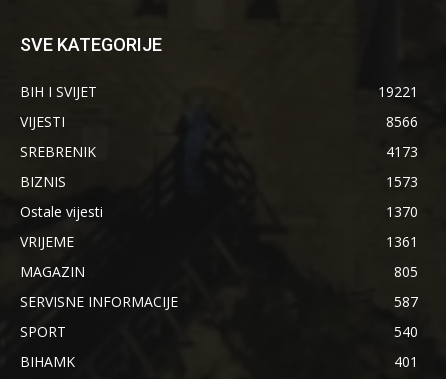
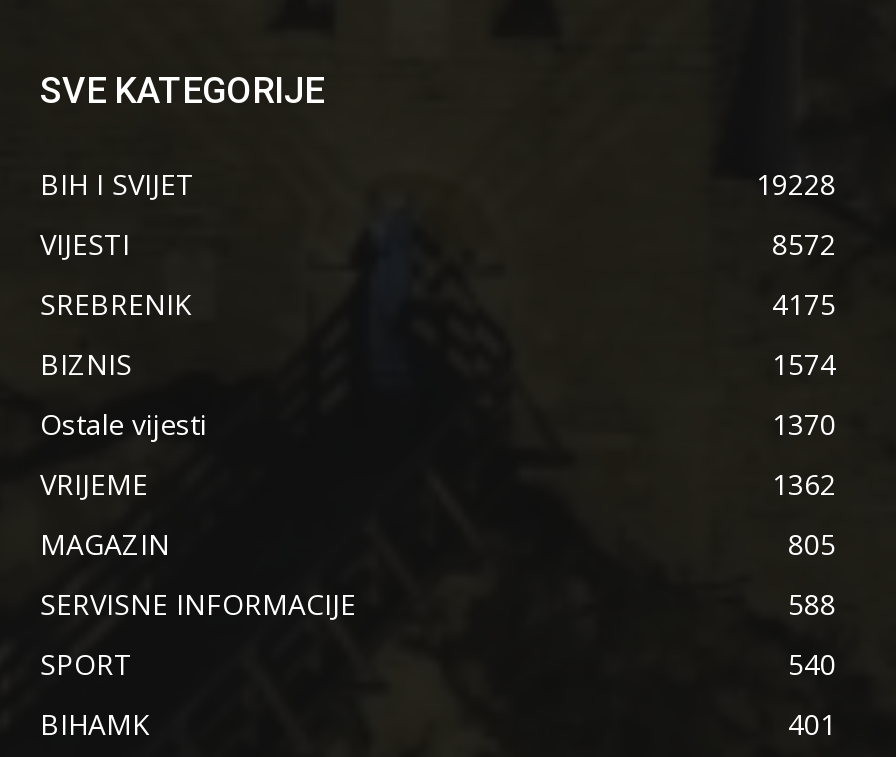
[378,82,418,101] 19221 -> [756,165,836,203] 19228
[386,112,418,131] 8566 -> [772,225,836,263] 8572
[386,142,418,161] 4173 -> [772,285,836,323] 4175
[386,172,418,191] 1573 -> [772,345,836,383] 1574
[386,232,418,251] 1361 -> [772,465,836,503] 1362
[394,292,418,311] 587 -> [788,585,836,623] 588

